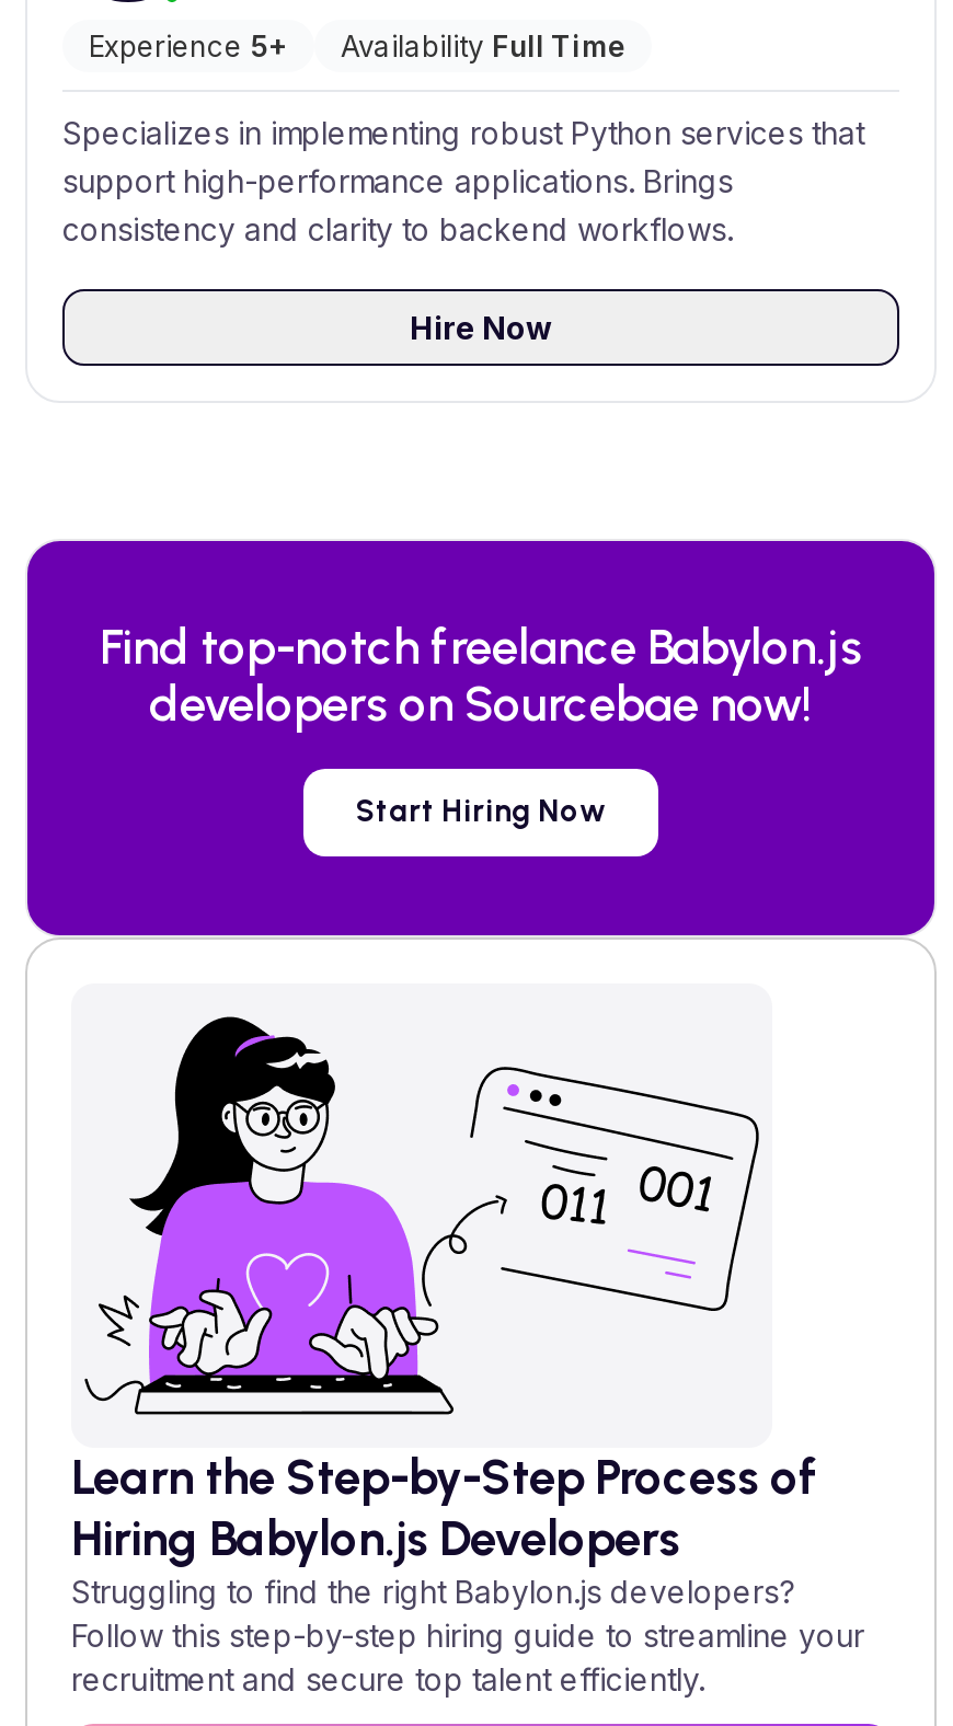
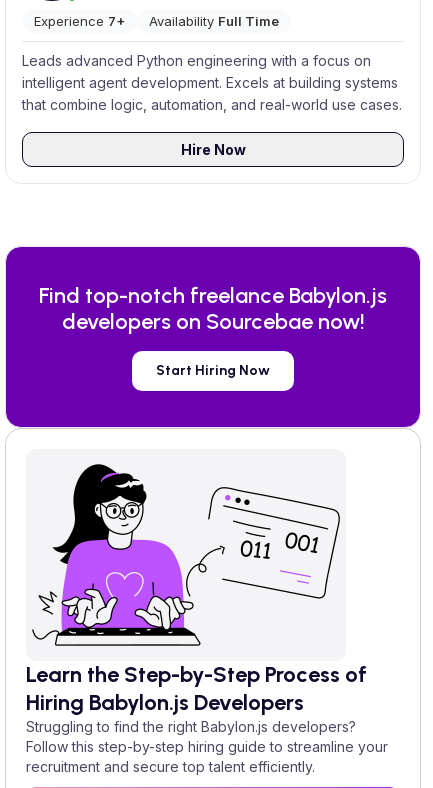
[89,28,625,64] Experience 5+ Availability Full Time -> [34,13,279,29] Experience 7+ Availability Full Time
[62,114,864,248] Specializes in implementing robust Python services that | support high-performance applications. Brings | consistency and clarity to backend workflows. -> [22,52,402,113] Leads advanced Python engineering with a focus on | intelligent agent development. Excels at building systems | that combine logic, automation, and real-world use cases.

